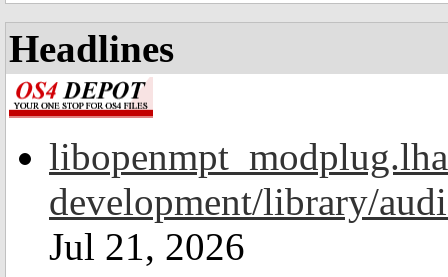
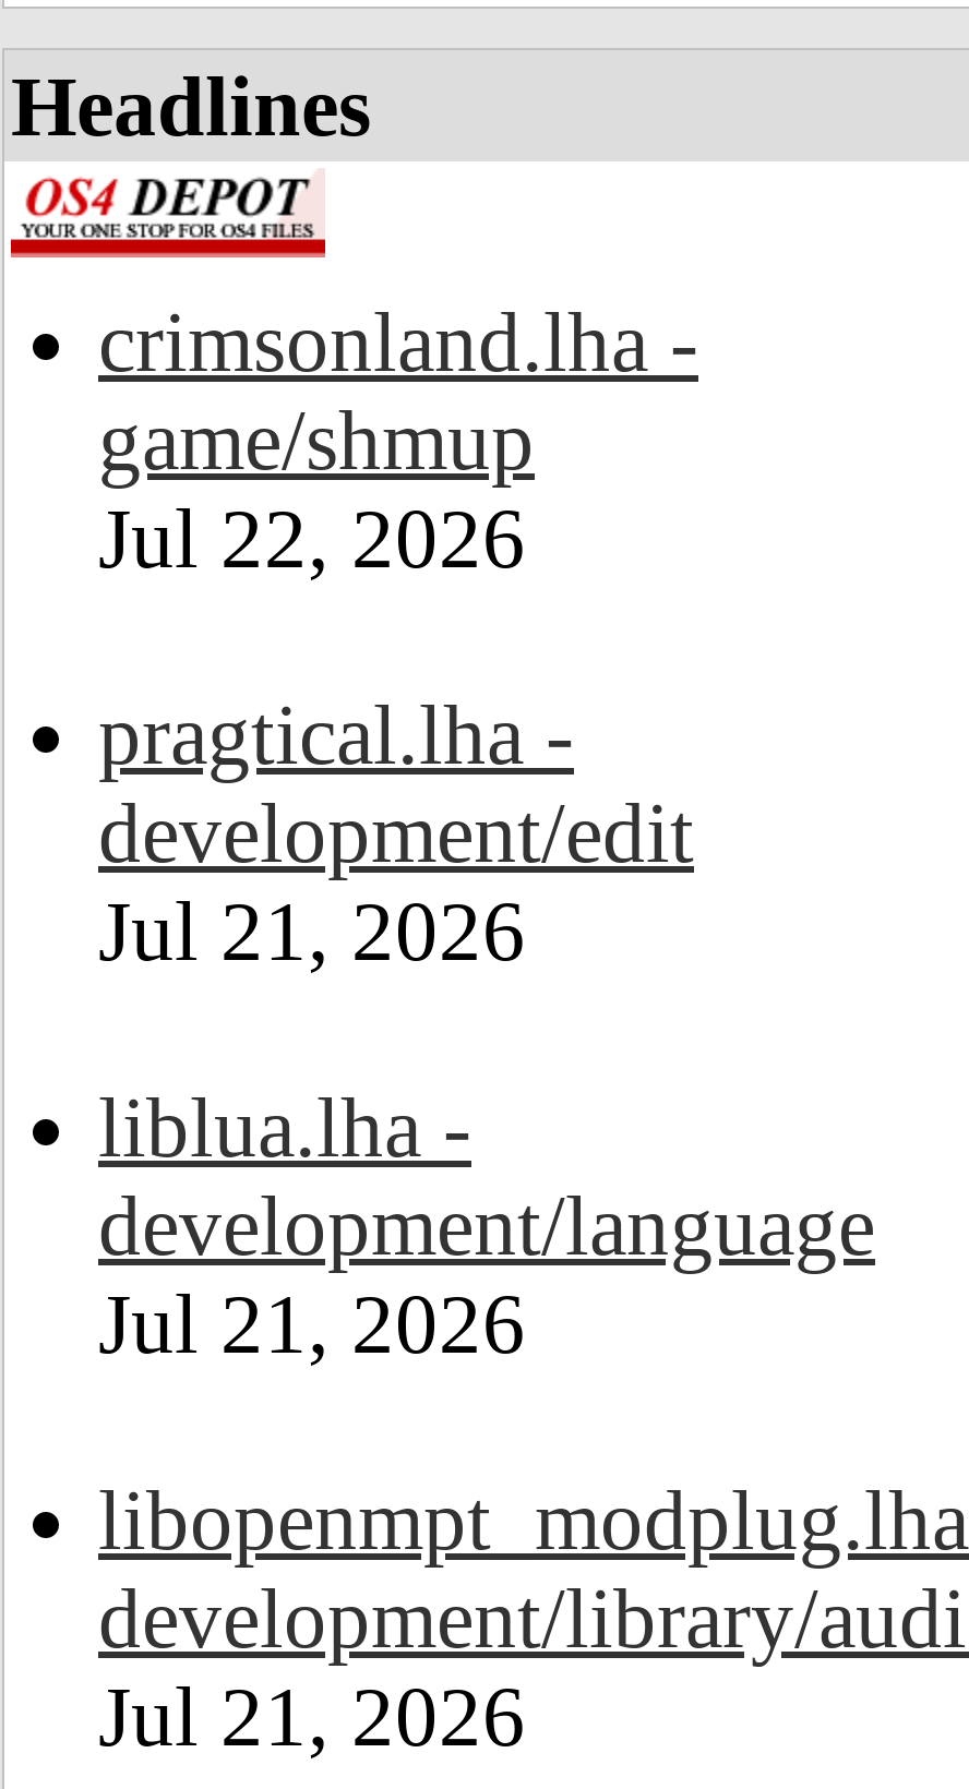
none -> [98,295,875,1370] crimsonland.lha - | game/shmup | Jul 22, 2026 | pragtical.lha - | development/edit | Jul 21, 2026 | liblua.lha - | development/language | Jul 21, 2026

